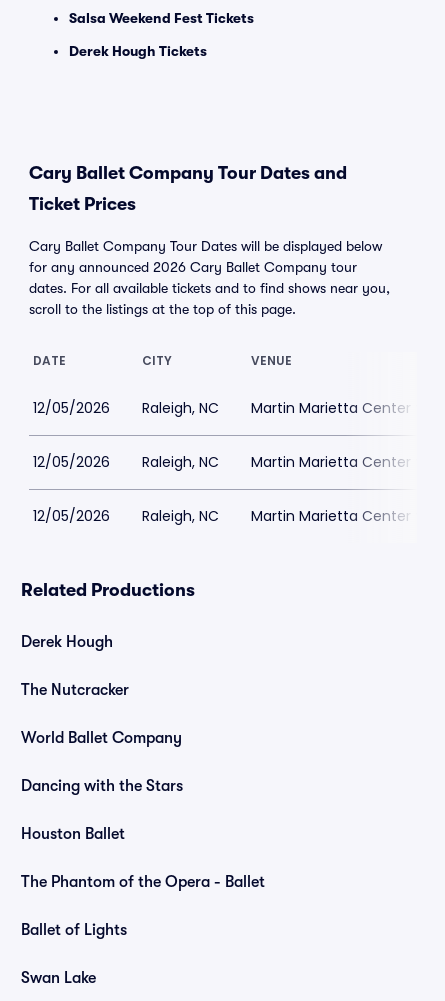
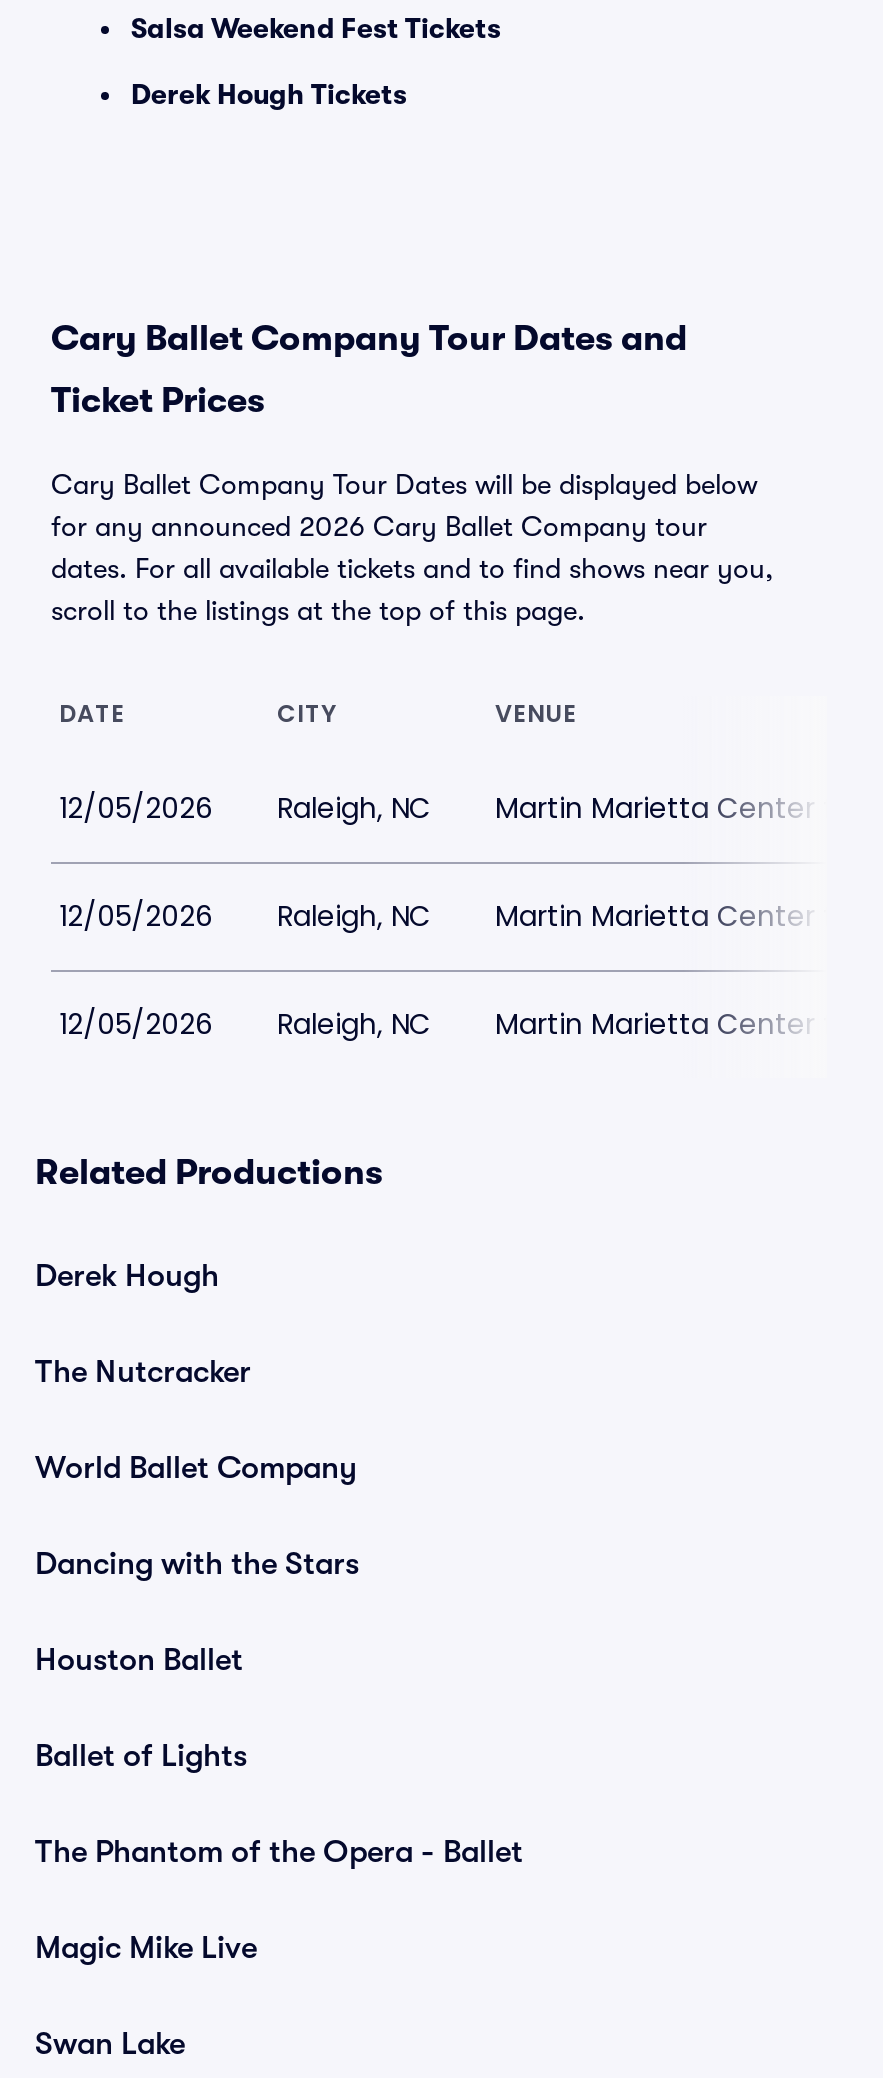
none -> [35,1930,257,1966] Magic Mike Live
moved [21,921,127,939] -> [35,1738,247,1774]: Ballet of Lights

